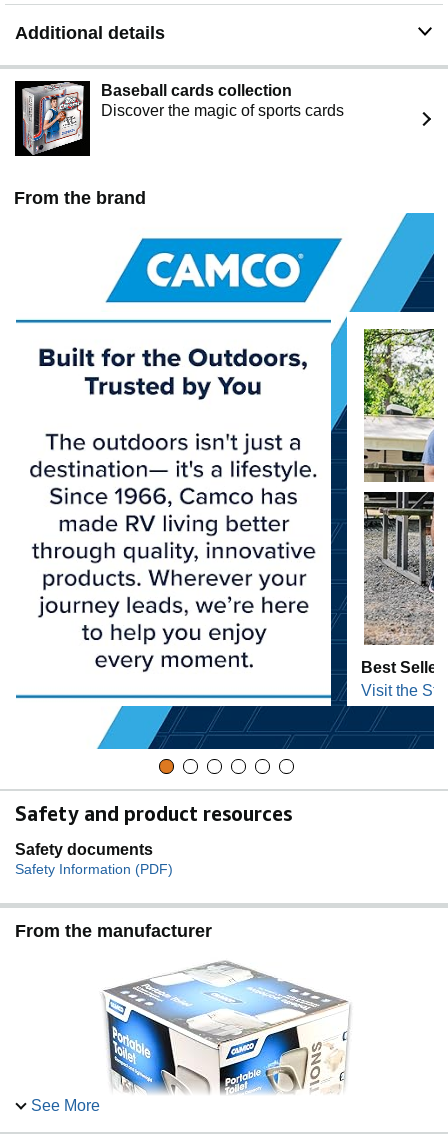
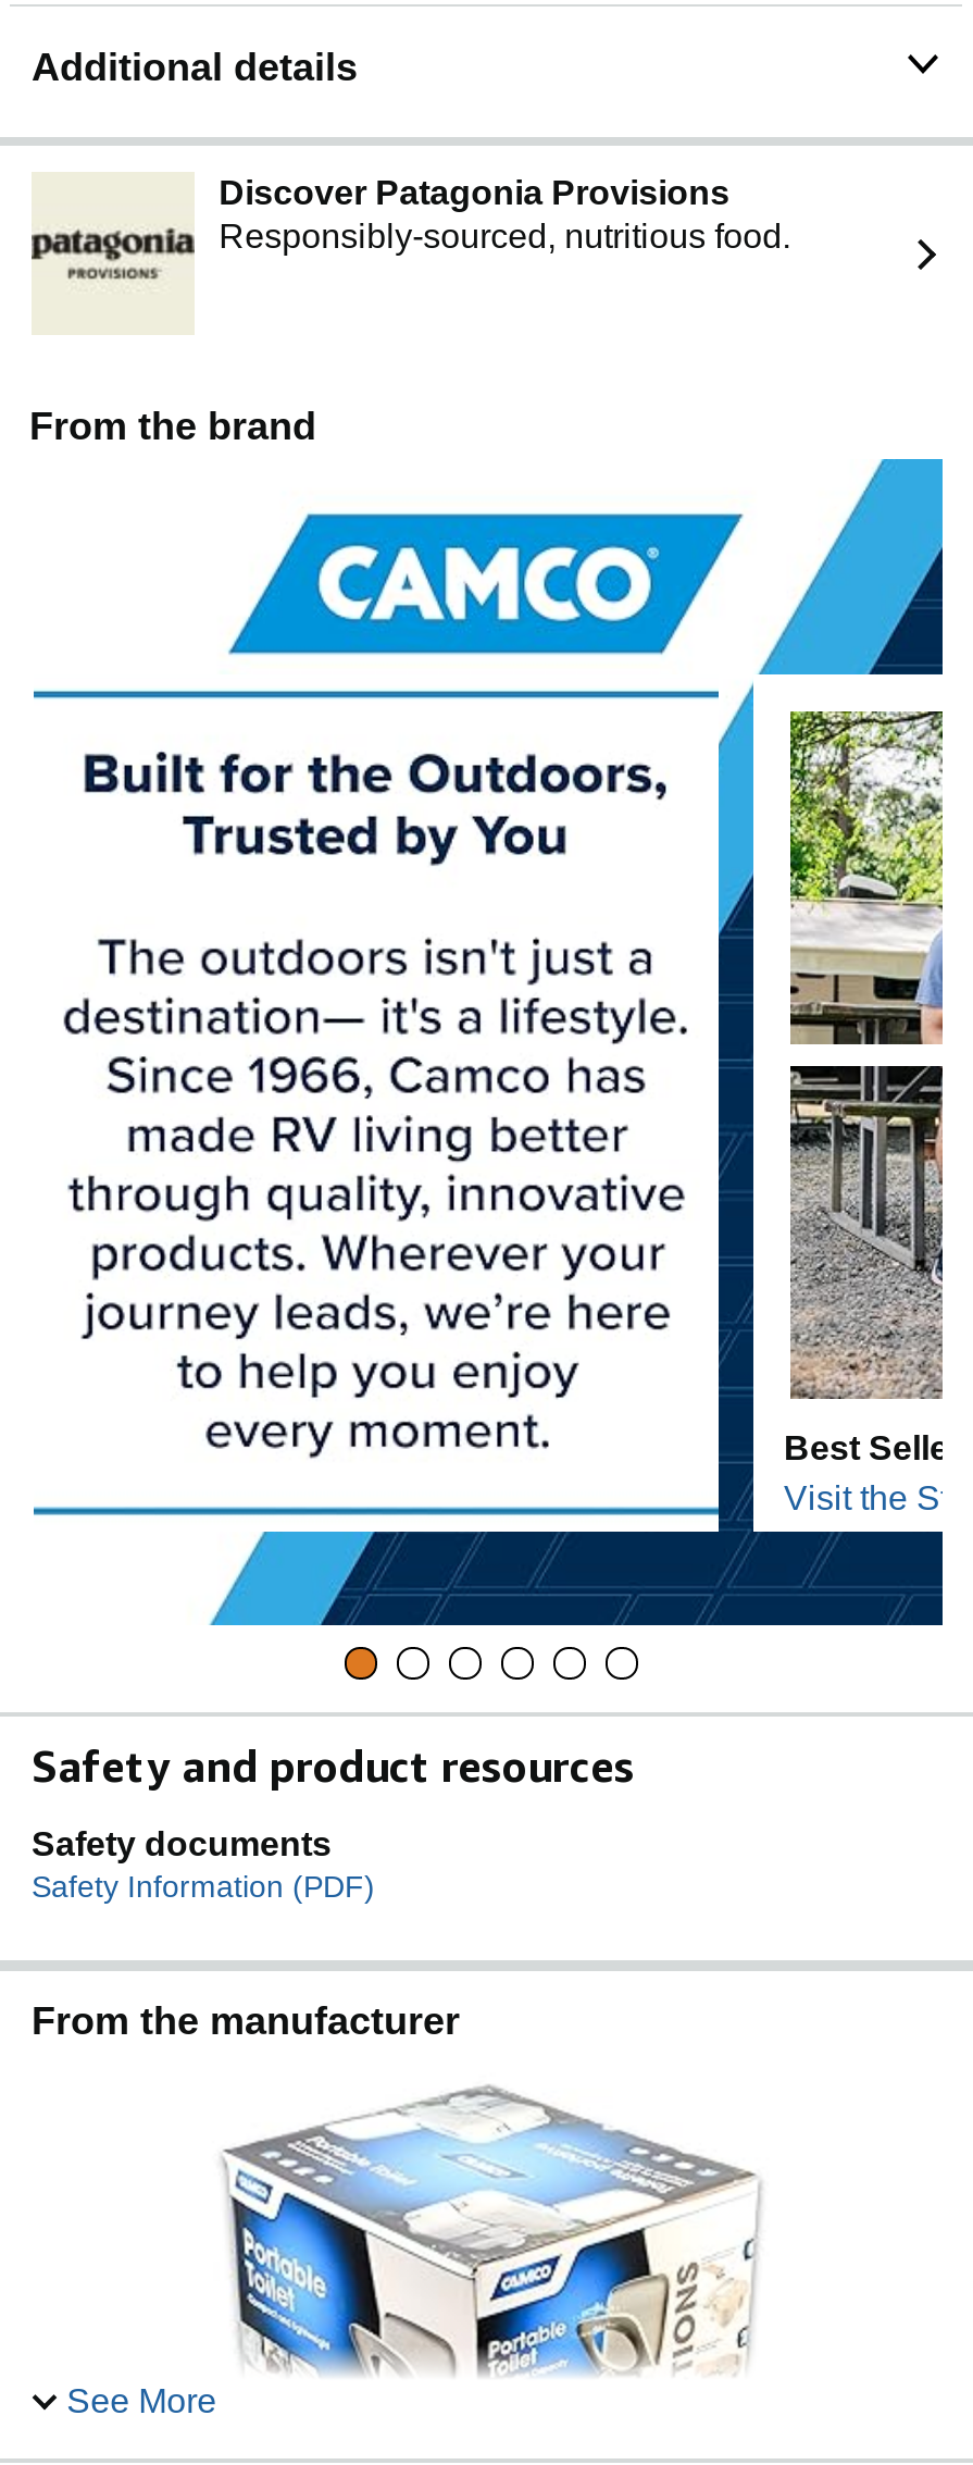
[14,80,344,157] [image] | Baseball cards collection | Discover the magic of sports cards -> [29,172,791,335] [image] | Discover Patagonia Provisions | Responsibly-sourced, nutritious food.

